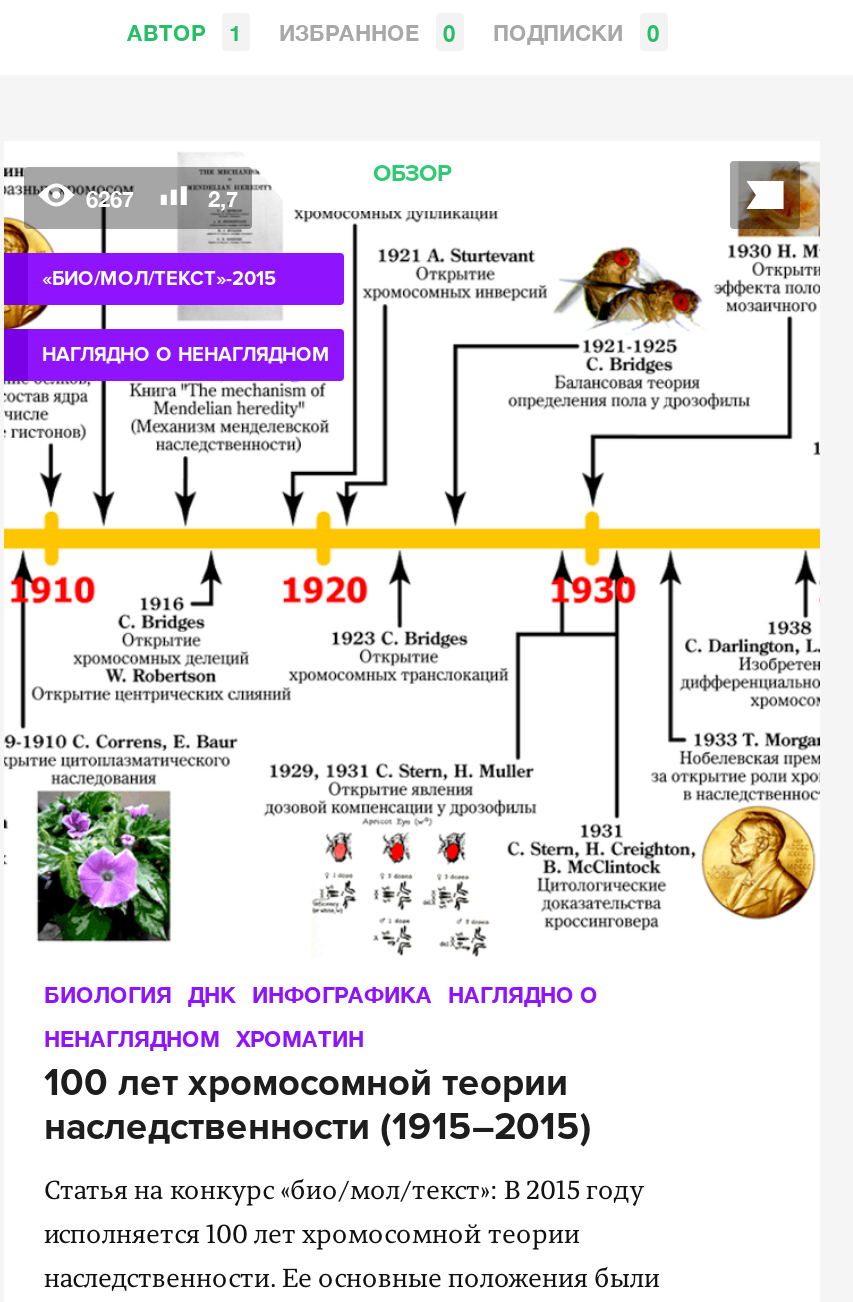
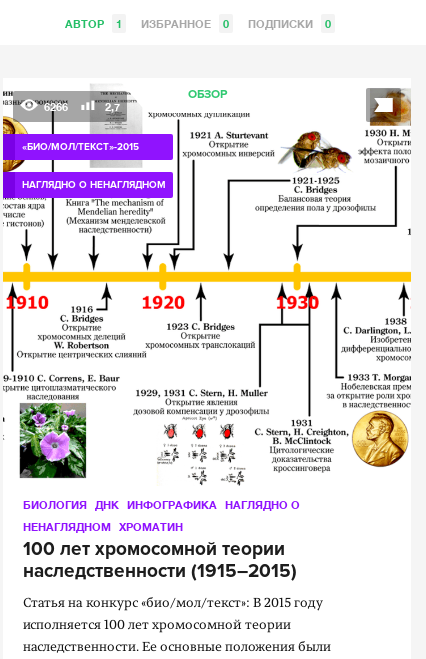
[86,185,134,211] 6267 -> [44,100,68,113] 6266

